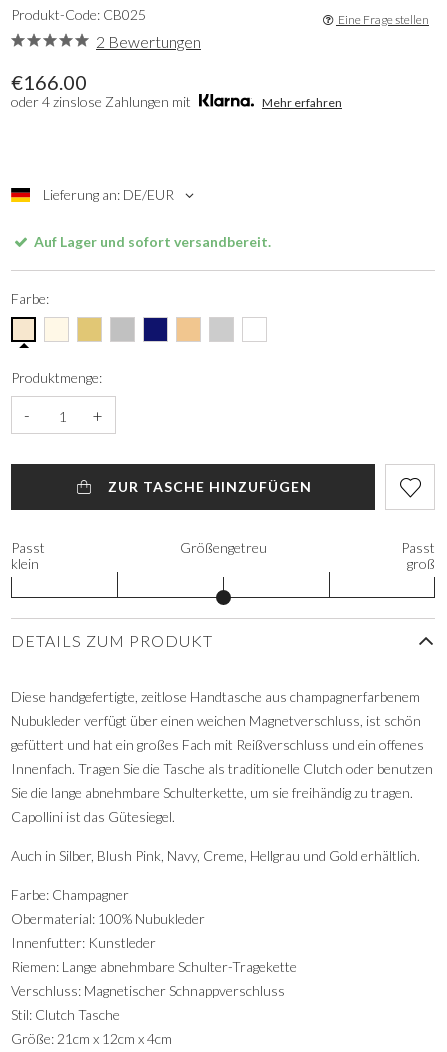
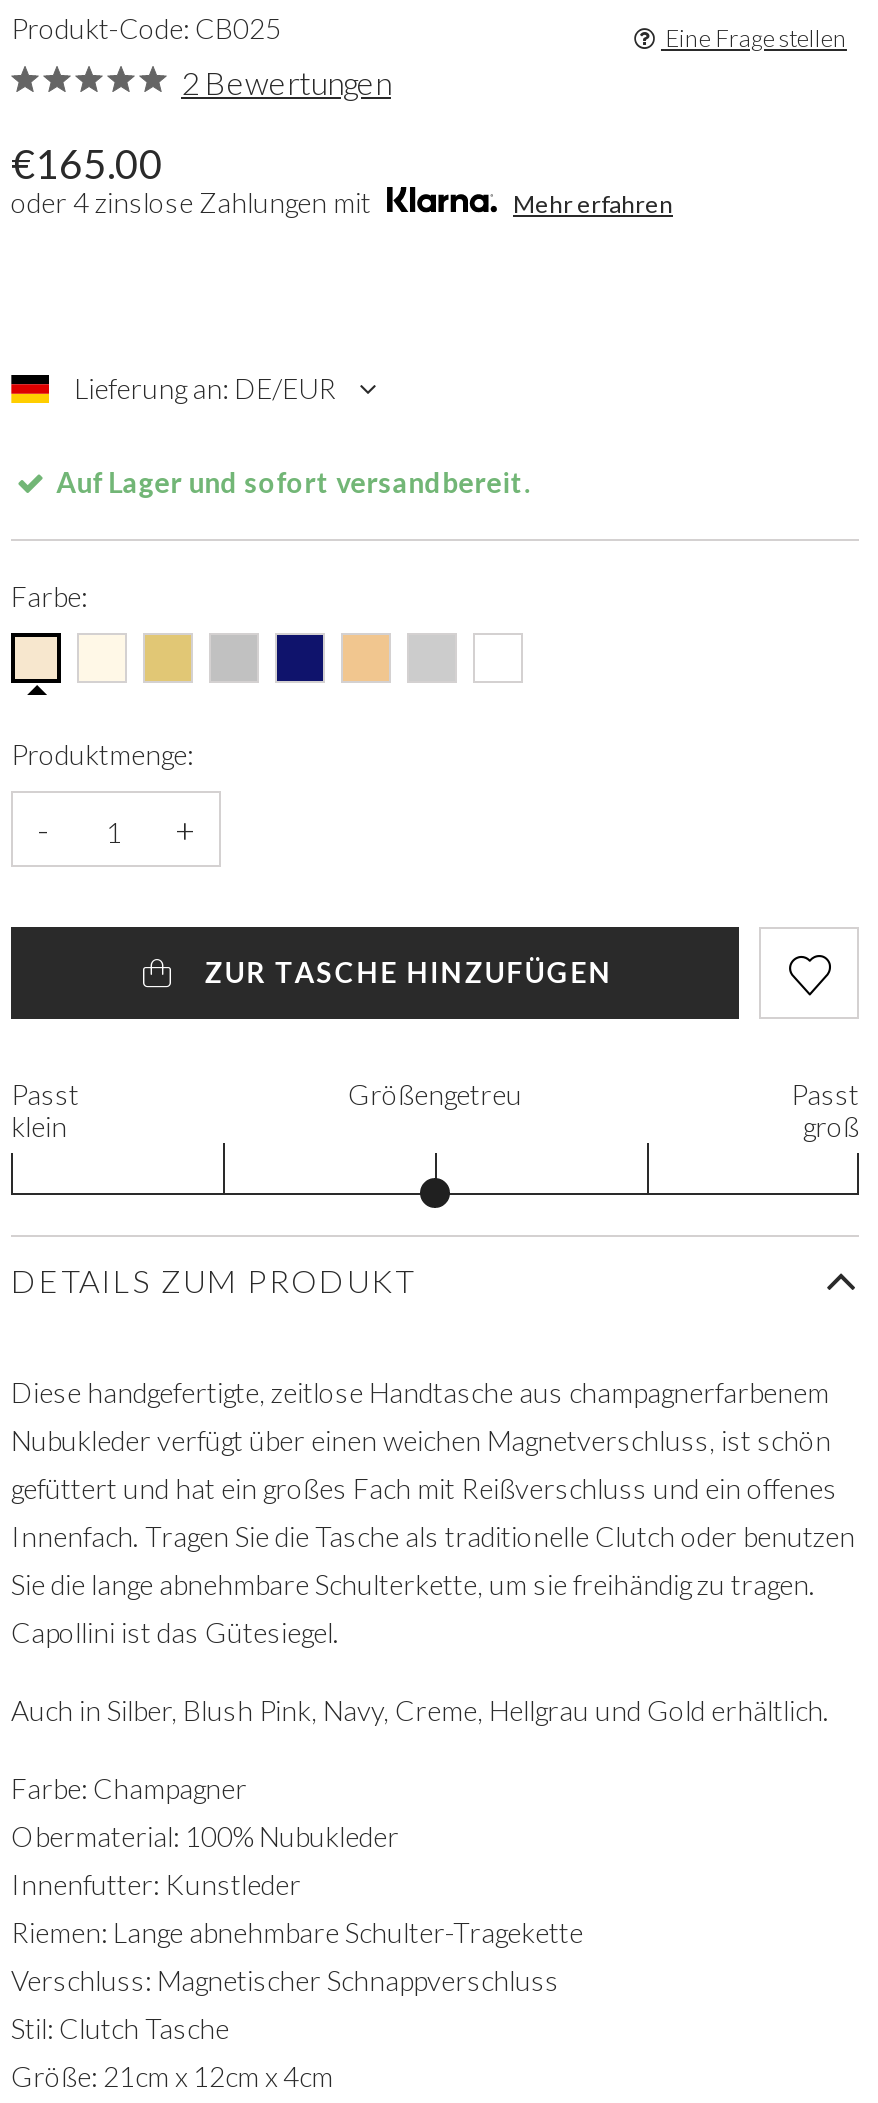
[11,70,87,94] €166.00 -> [11,138,163,186] €165.00

